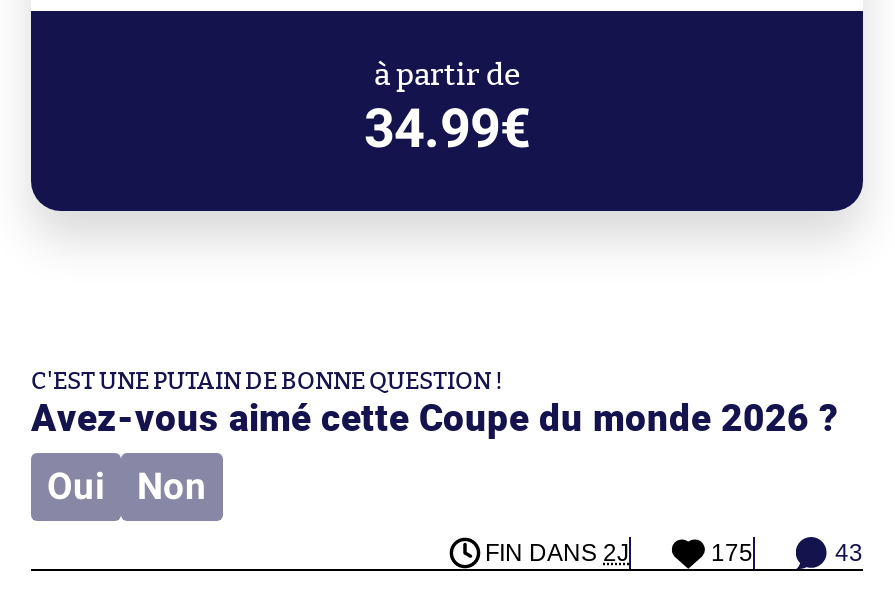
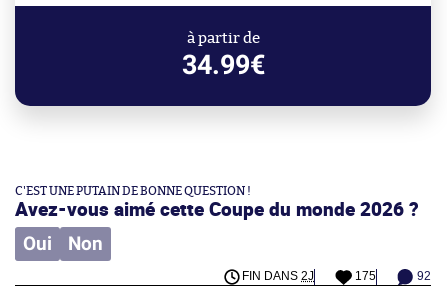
[835,539,863,567] 43 -> [417,269,431,283] 92

